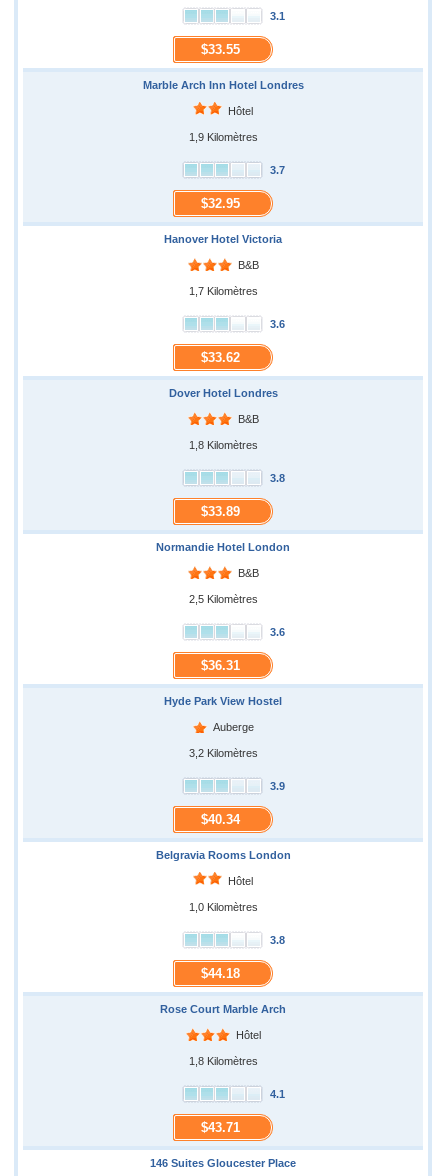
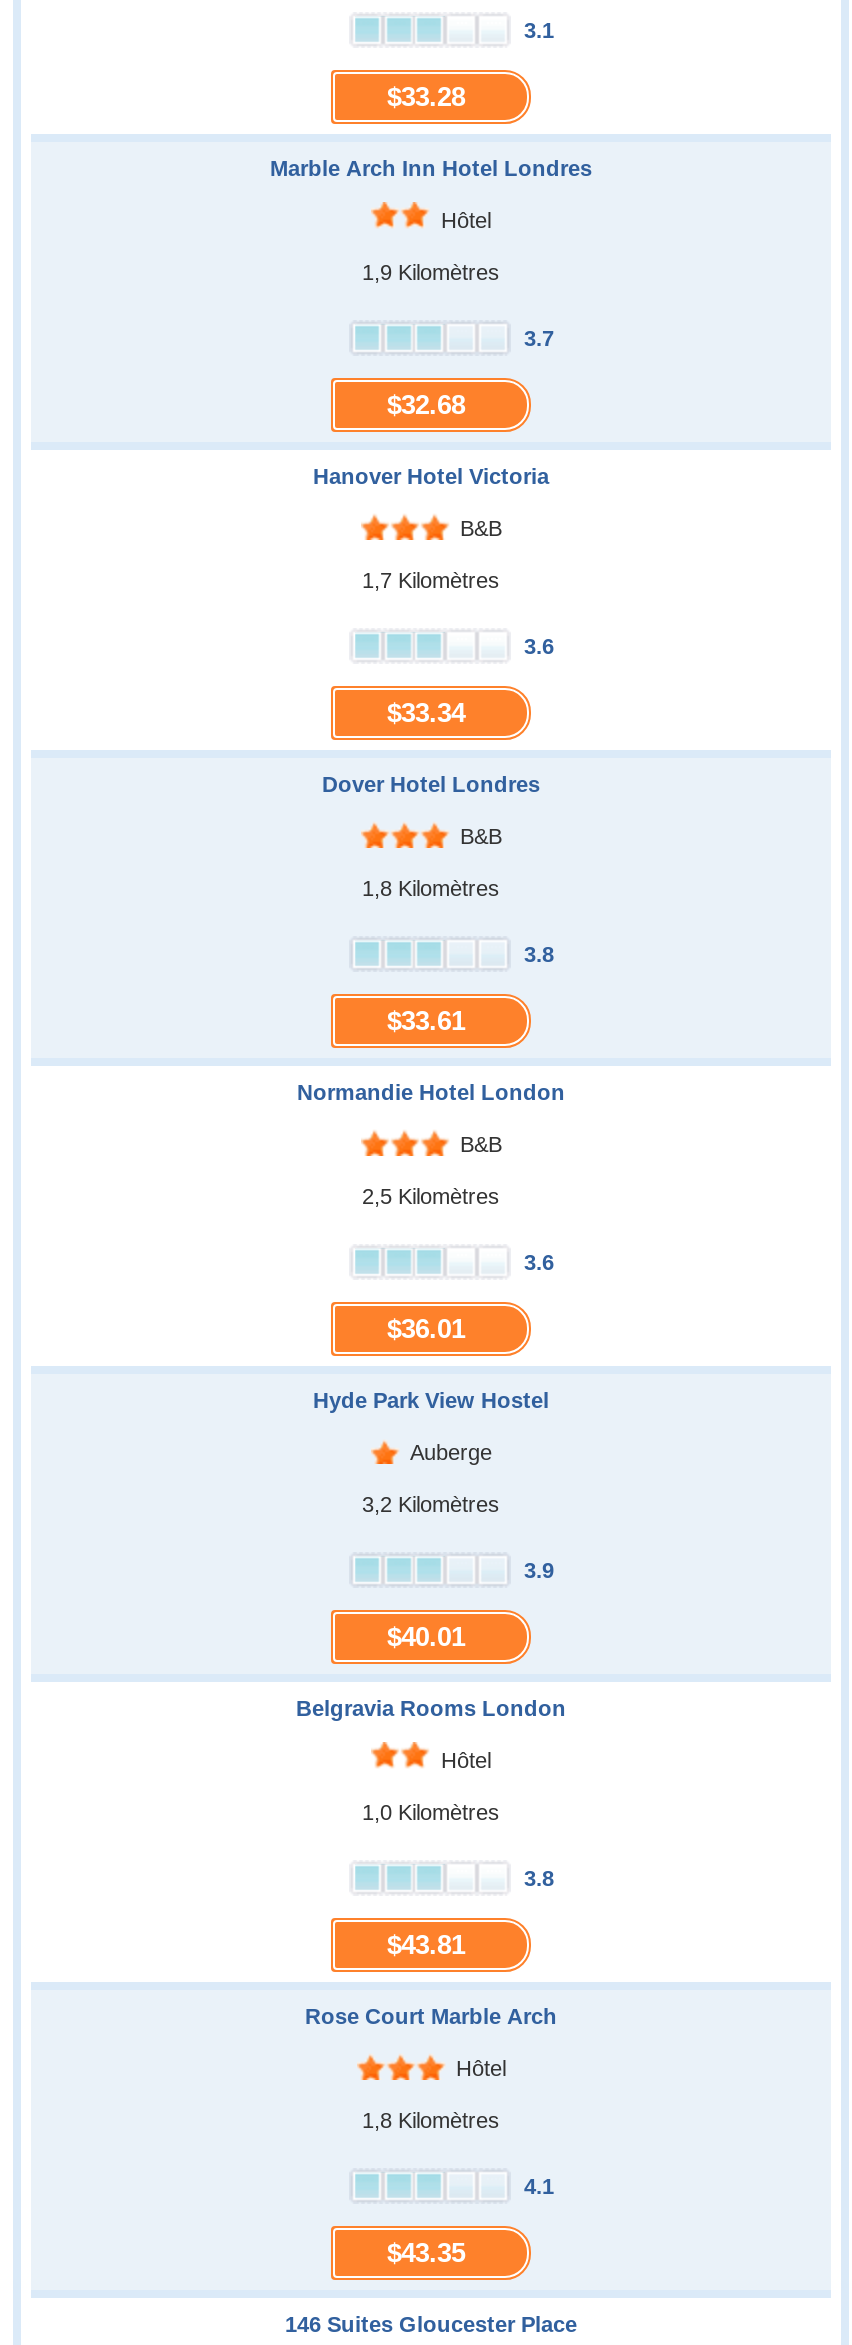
[201,42,240,57] $33.55 -> [387,82,465,112] $33.28
[201,196,240,211] $32.95 -> [387,390,465,420] $32.68
[201,350,240,365] $33.62 -> [387,698,465,728] $33.34
[201,504,240,519] $33.89 -> [387,1006,465,1036] $33.61
[201,658,240,673] $36.31 -> [387,1314,465,1344] $36.01
[201,812,240,827] $40.34 -> [387,1622,465,1652] $40.01
[201,966,240,981] $44.18 -> [387,1930,465,1960] $43.81
[201,1120,240,1135] $43.71 -> [387,2238,465,2268] $43.35

